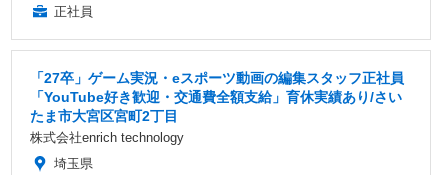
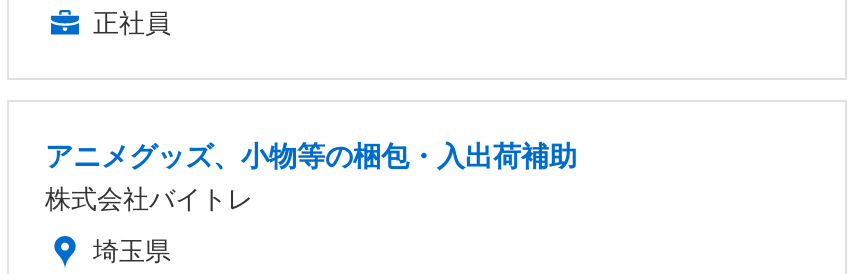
[30,70,404,145] 「27卒」ゲーム実況・eスポーツ動画の編集スタッフ正社員 | 「YouTube好き歓迎・交通費全額支給」育休実績あり/さい | たま市大宮区宮町2丁目 | 株式会社enrich technology -> [45,139,577,213] アニメグッズ、小物等の梱包・入出荷補助 | 株式会社バイトレ

